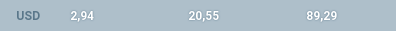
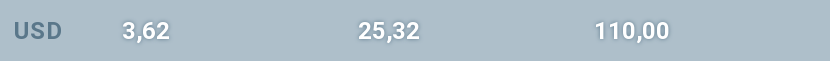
[70,9,94,23] 2,94 -> [122,18,170,46] 3,62
[188,9,219,23] 20,55 -> [358,18,420,46] 25,32
[306,9,337,23] 89,29 -> [594,18,670,46] 110,00

